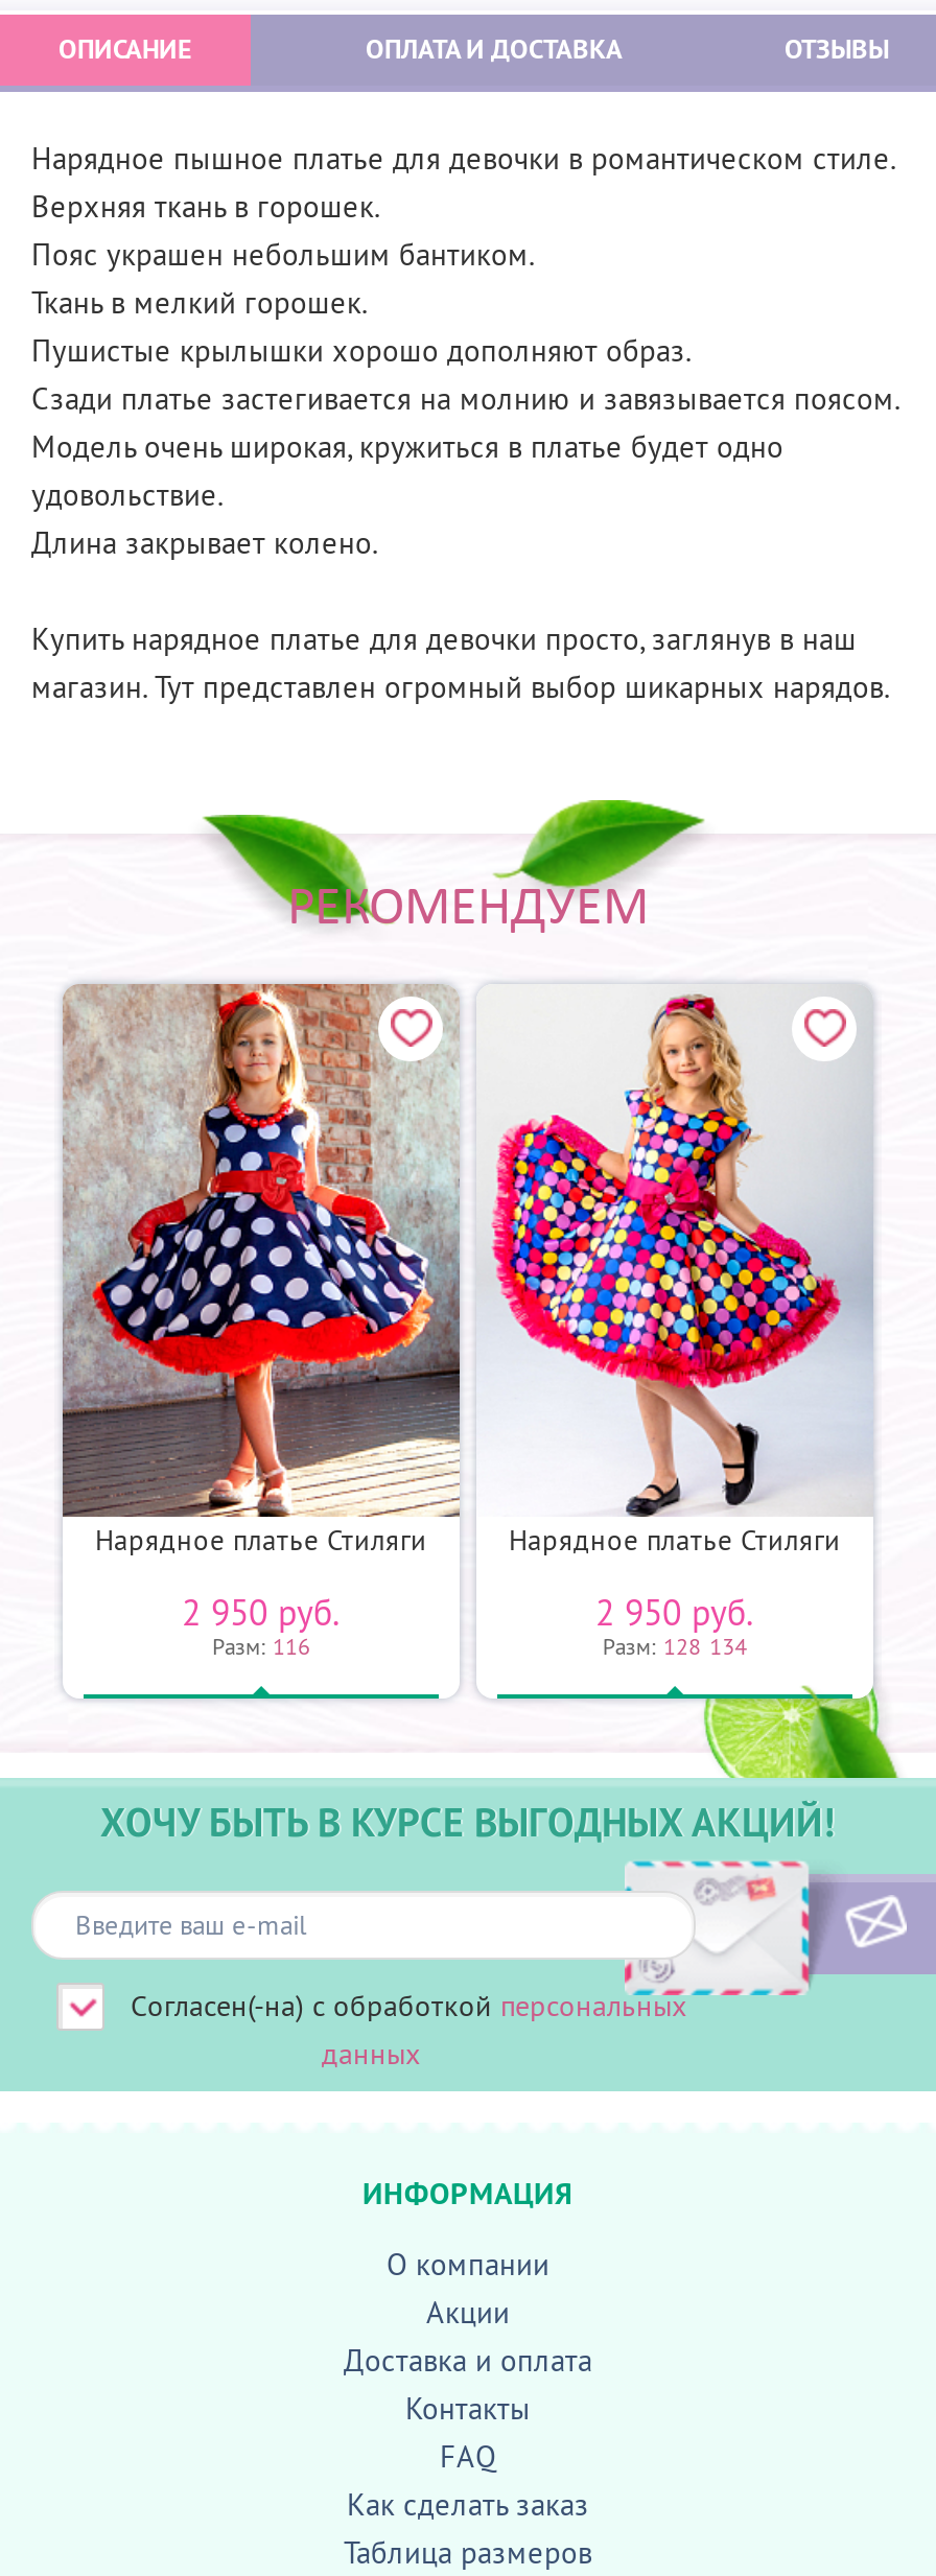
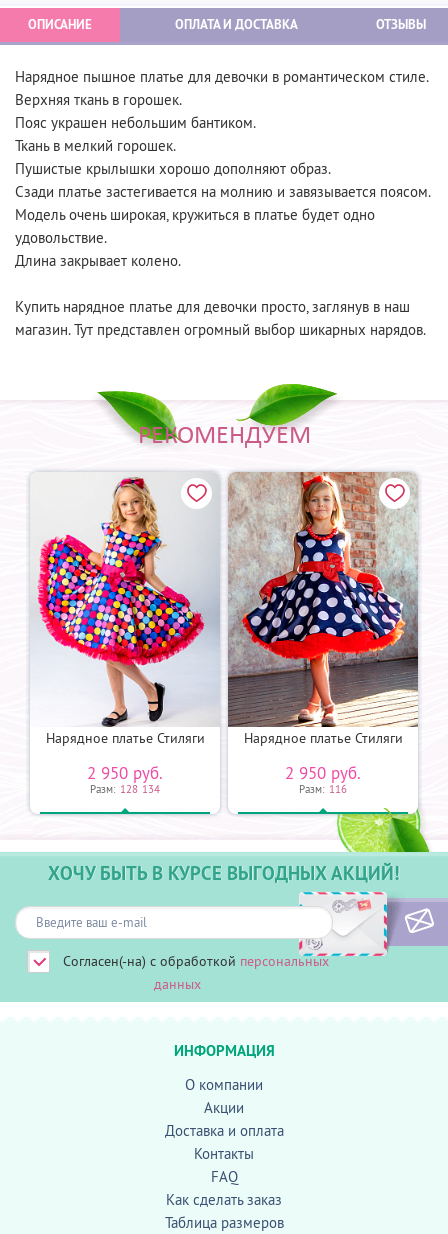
[61,982,462,1519] [image] -> [30,472,220,727] [image]
[476,984,873,1517] [image] -> [227,471,419,728] [image]
[212,1632,310,1662] Разм: 116 -> [90,782,160,796] Разм: 128 134
[603,1632,747,1662] Разм: 128 134 -> [299,782,346,796] Разм: 116

